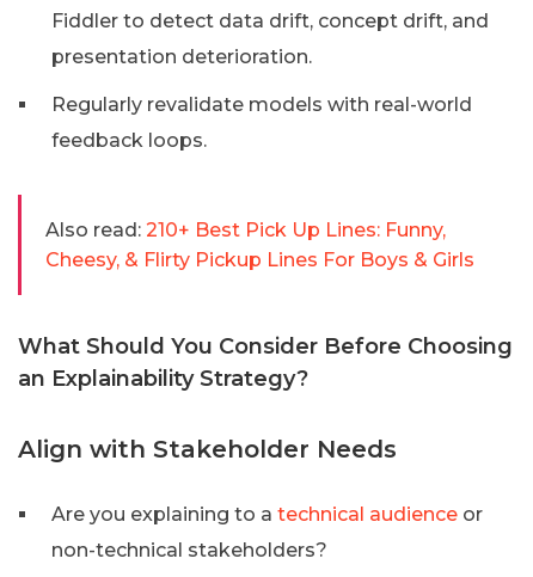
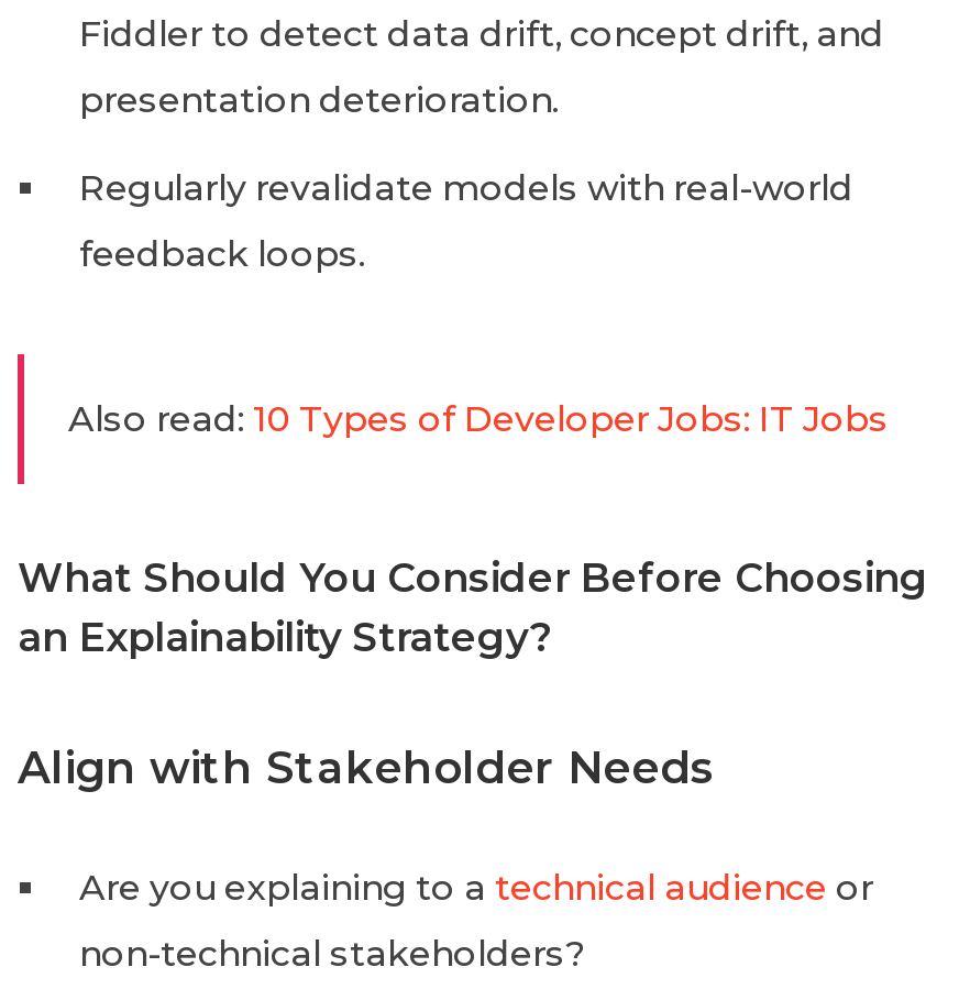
[45,218,474,271] Also read: 210+ Best Pick Up Lines: Funny, | Cheesy, & Flirty Pickup Lines For Boys & Girls -> [68,398,889,440] Also read: 10 Types of Developer Jobs: IT Jobs

